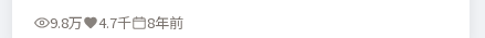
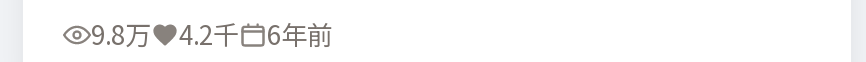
[98,12,131,33] 4.7千 -> [179,15,239,53] 4.2千
[147,12,183,33] 8年前 -> [267,15,333,53] 6年前

